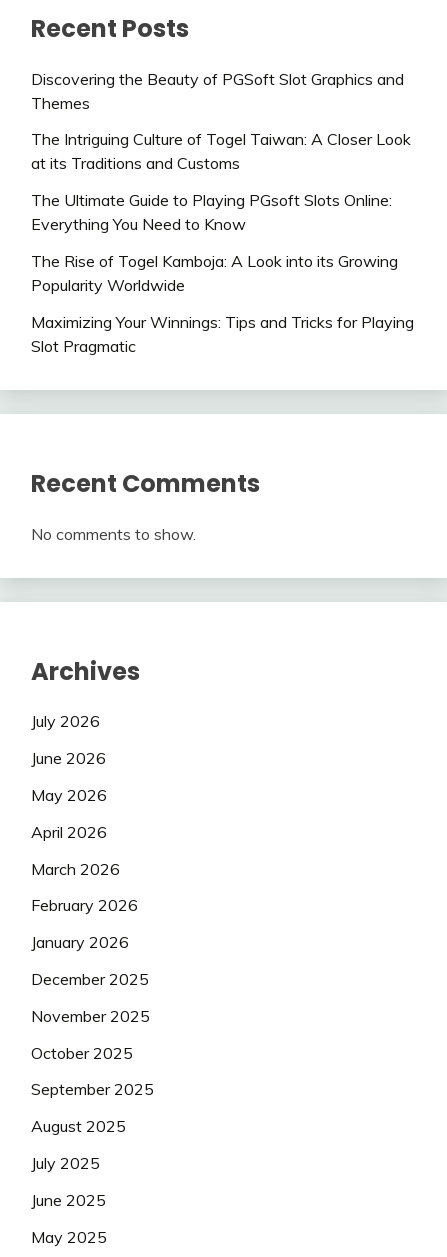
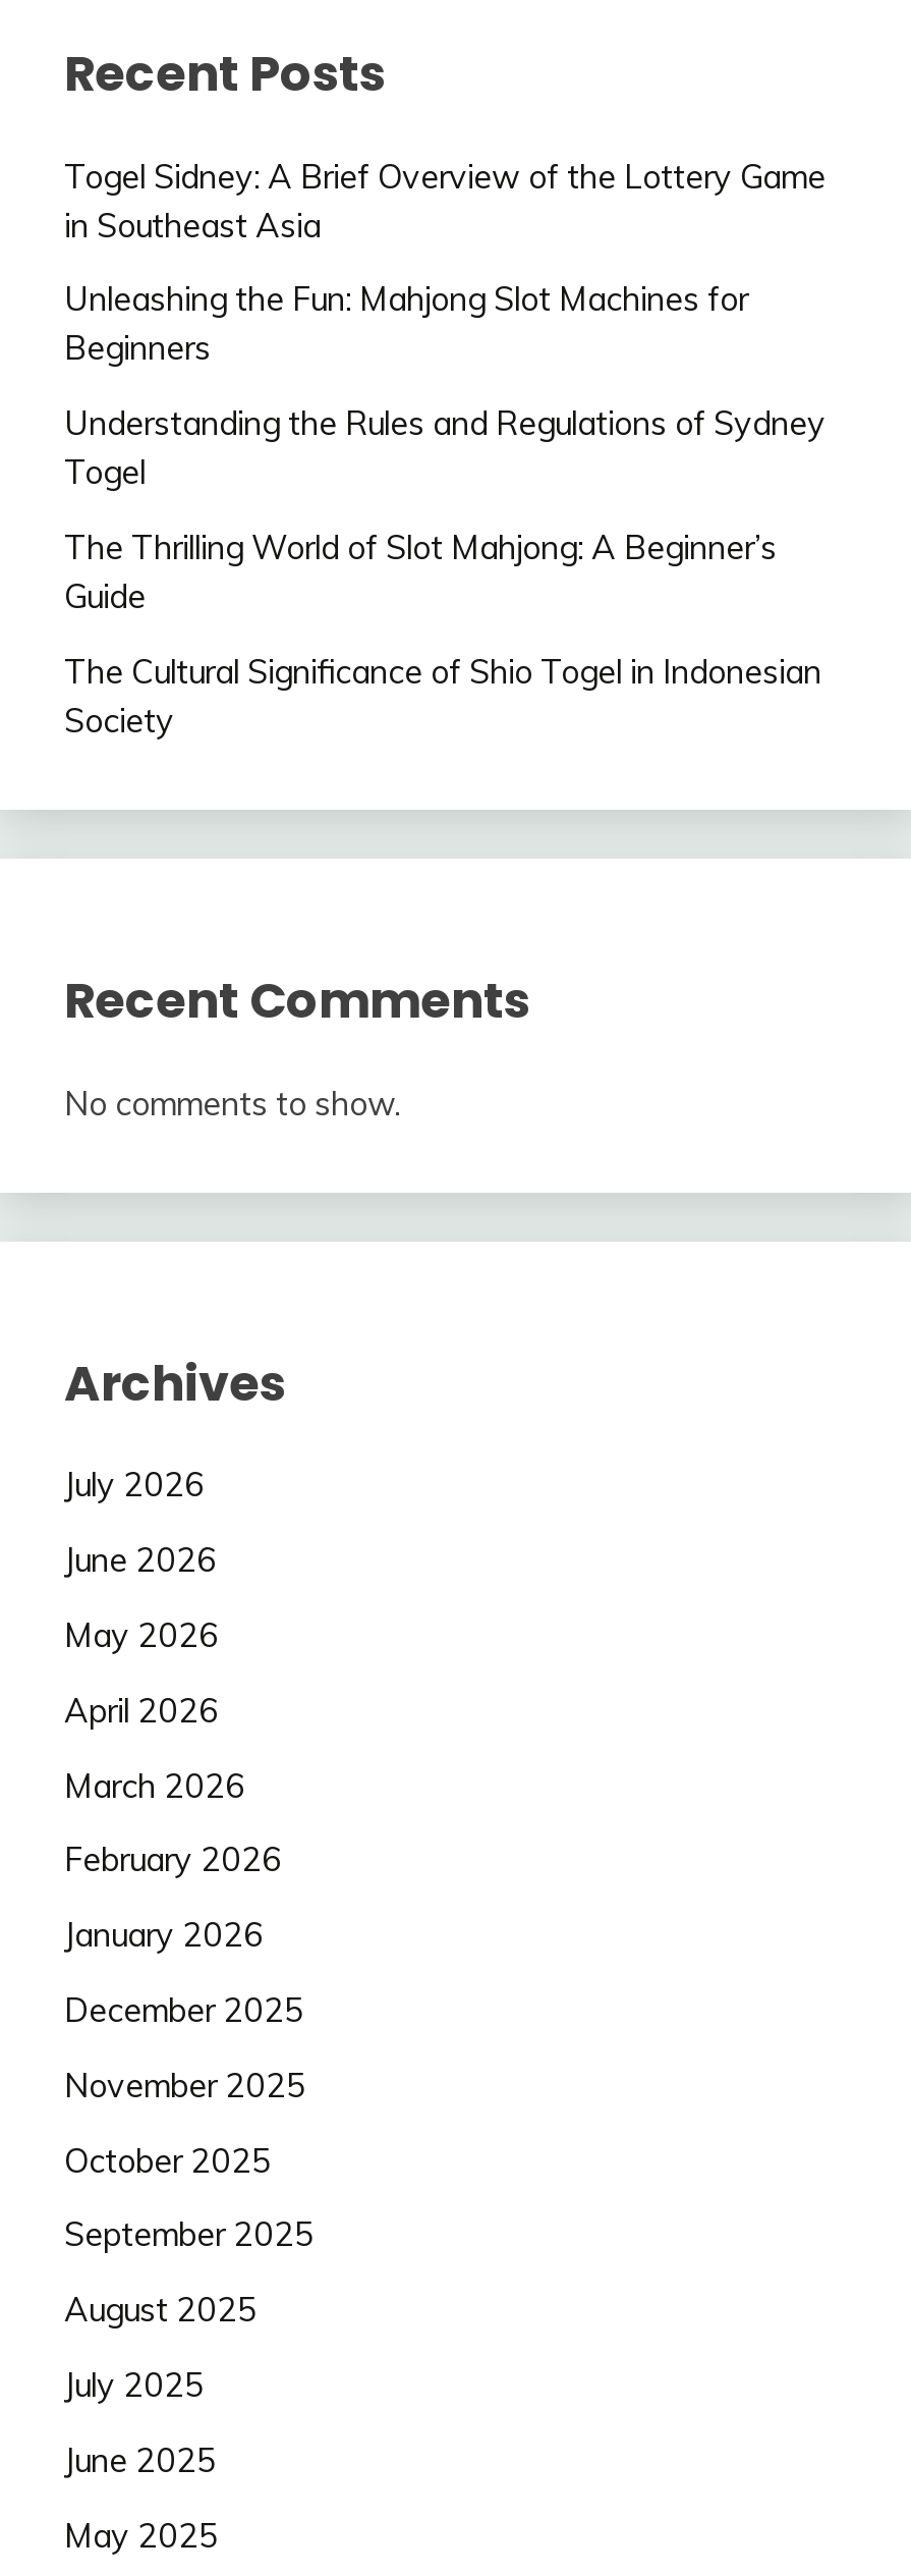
[31,69,404,113] Discovering the Beauty of PGSoft Slot Graphics and | Themes -> [64,155,825,245] Togel Sidney: A Brief Overview of the Lottery Game | in Southeast Asia
[31,129,411,173] The Intriguing Culture of Togel Taiwan: A Closer Look | at its Traditions and Customs -> [64,279,748,369] Unleashing the Fun: Mahjong Slot Machines for | Beginners
[31,190,392,234] The Ultimate Guide to Playing PGsoft Slots Online: | Everything You Need to Know -> [64,403,825,492] Understanding the Rules and Regulations of Sydney | Togel
[31,251,398,295] The Rise of Togel Kamboja: A Look into its Growing | Popularity Worldwide -> [64,527,777,616] The Thrilling World of Slot Mahjong: A Beginner’s | Guide
[31,312,414,356] Maximizing Your Winnings: Tips and Tricks for Playing | Slot Pragmatic -> [64,650,821,740] The Cultural Significance of Shio Togel in Indonesian | Society

